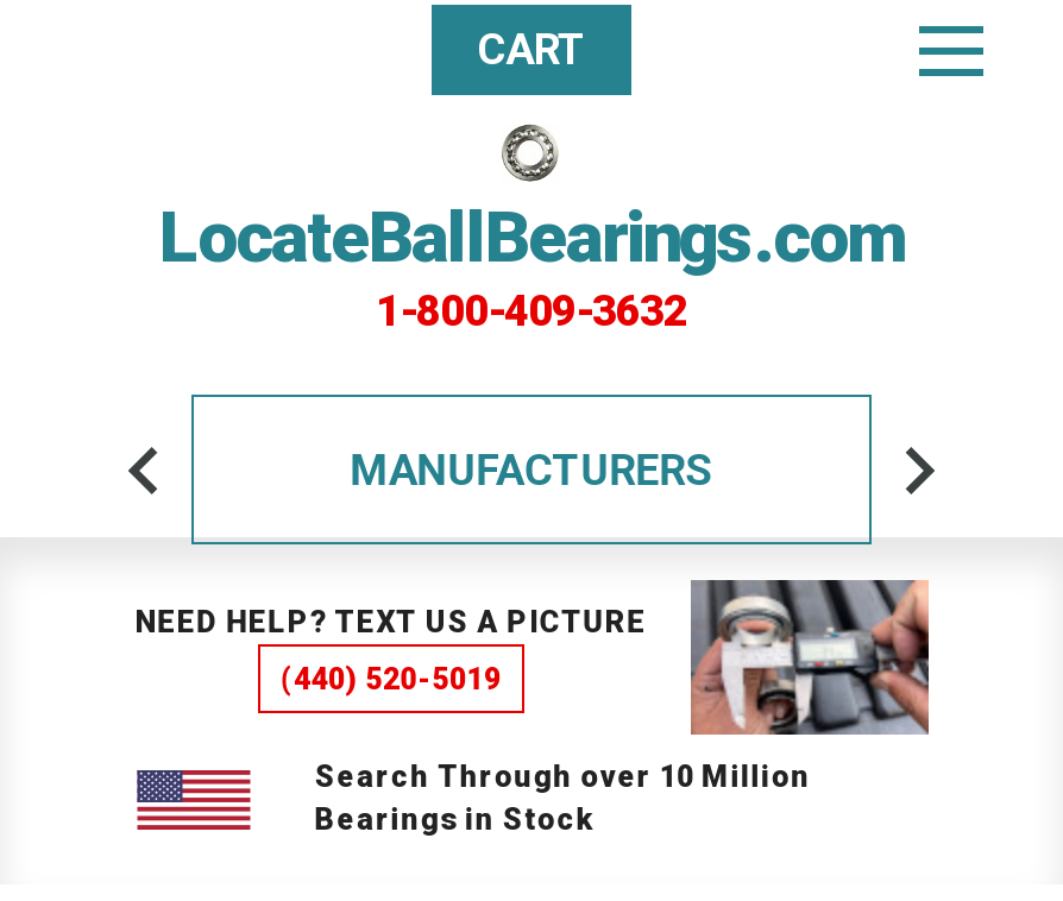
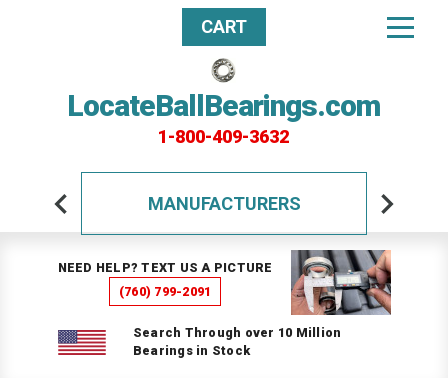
[281,660,501,696] (440) 520-5019 -> [119,284,211,299] (760) 799-2091

